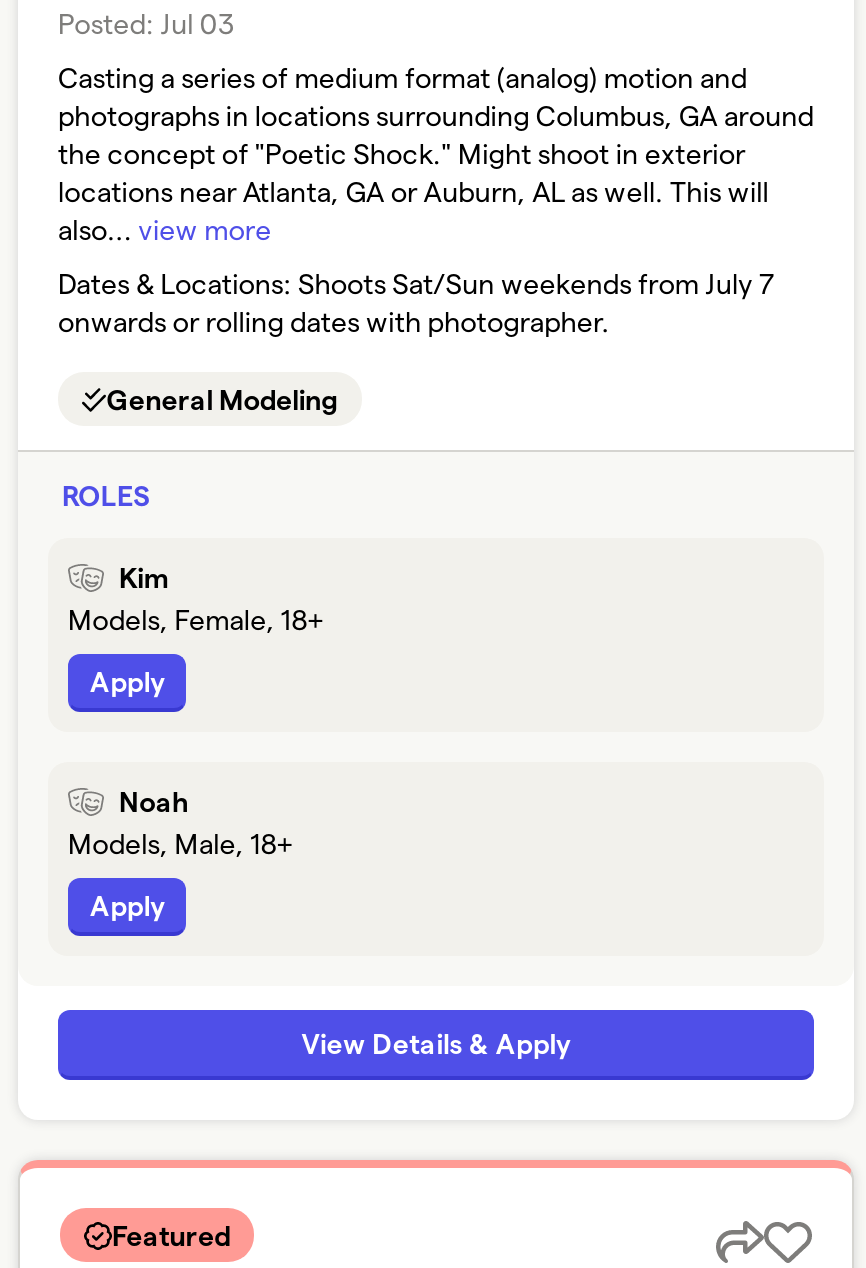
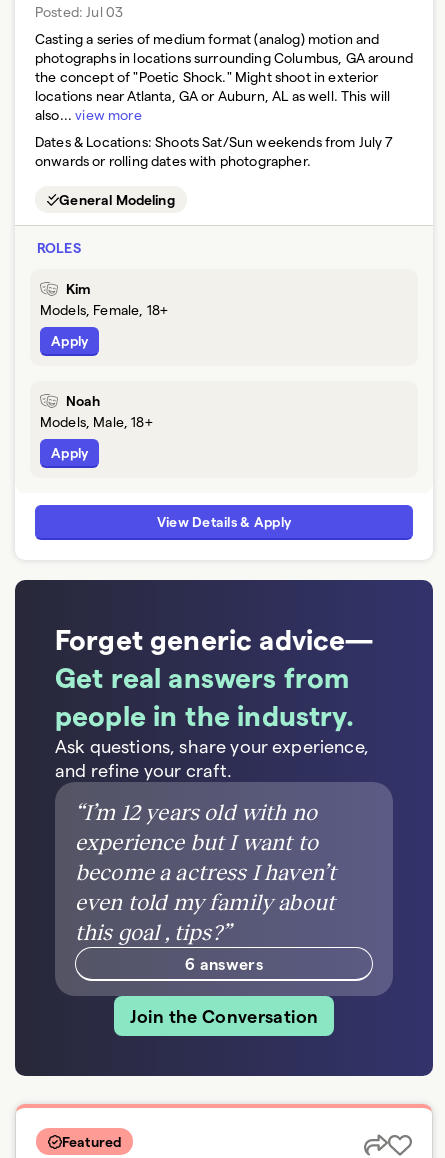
none -> [14,579,434,1077] [image] | Forget generic advice— | Get real answers from | people in the industry. | Ask questions, share your experience, | and refine your craft. | “I’m 12 years old with no | experience but I want to | become a actress I haven’t | even told my family about | this goal , tips?” | 6 answers | Join the Conversation

